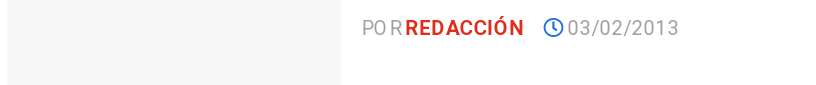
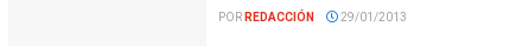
[361,17,679,39] POR REDACCIÓN 03/02/2013 -> [218,11,407,24] POR REDACCIÓN 29/01/2013

